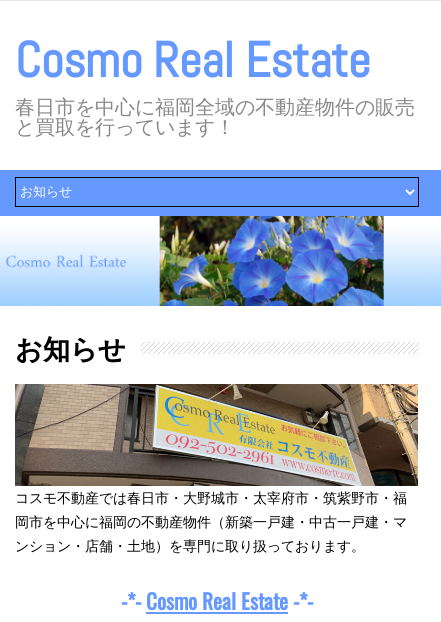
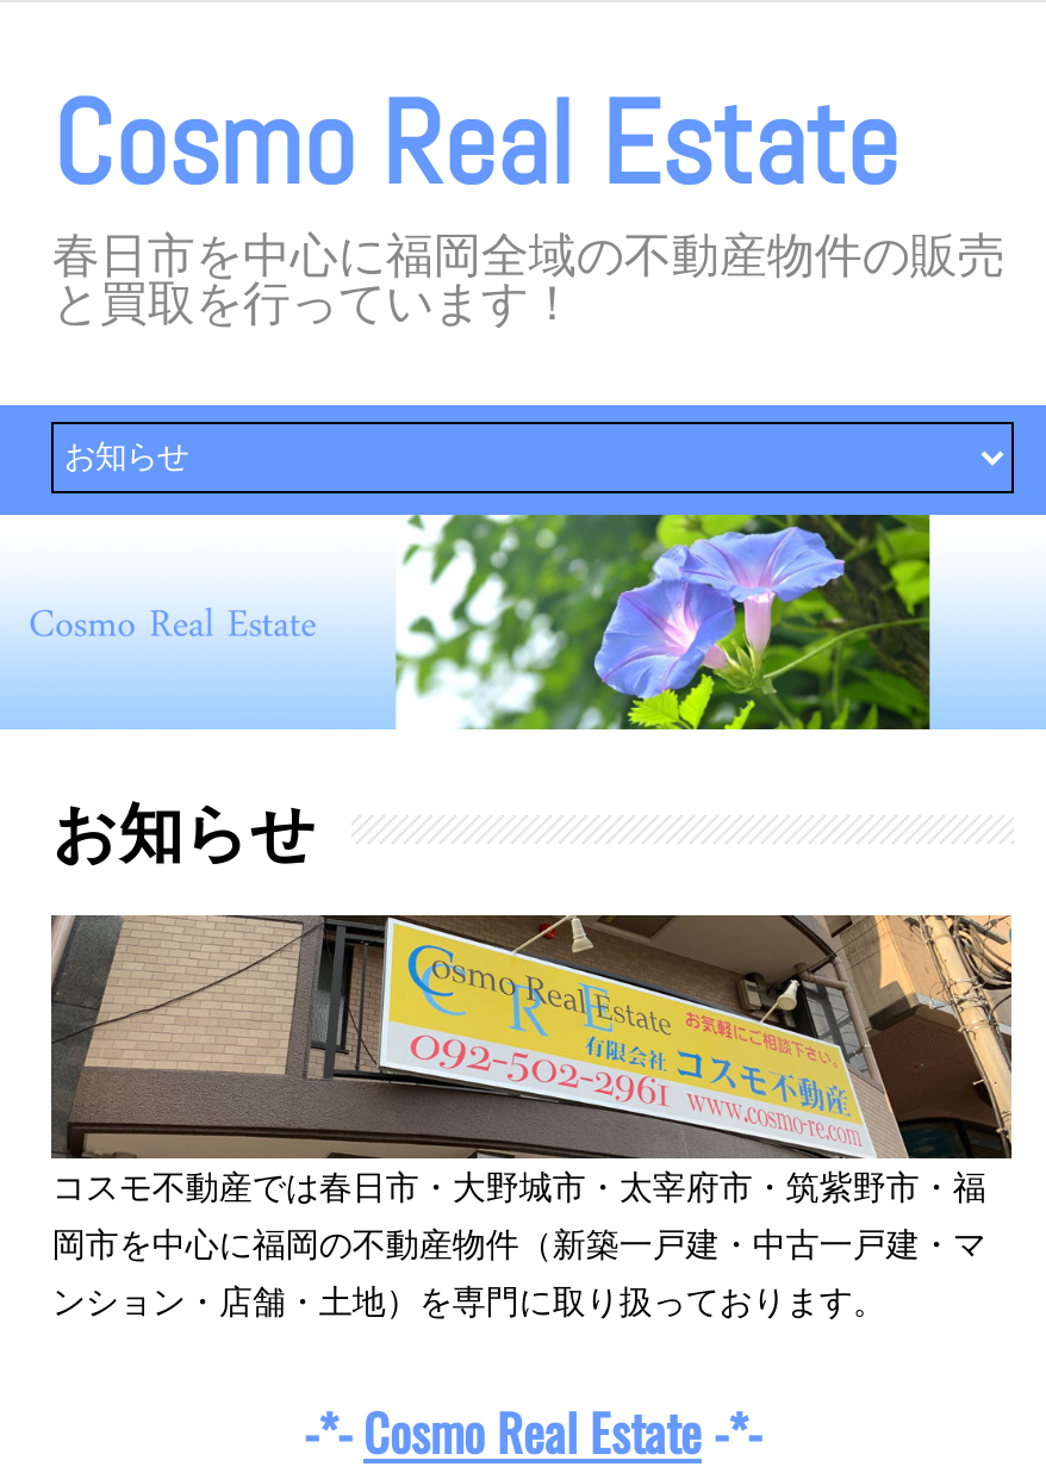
[158,215,385,307] [image] -> [394,512,933,732] [image]

